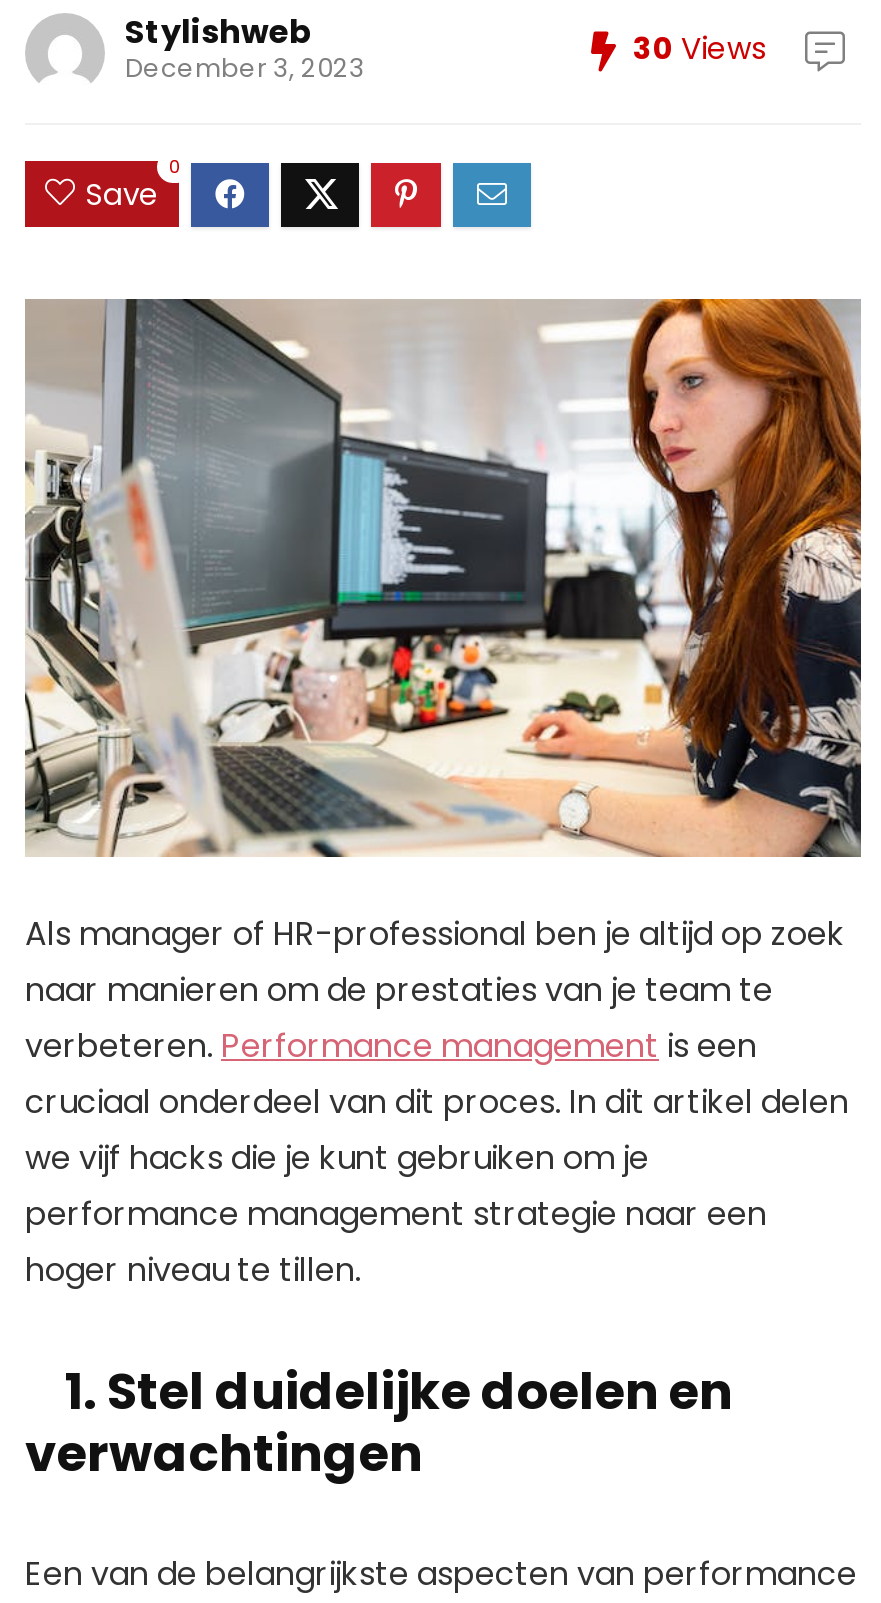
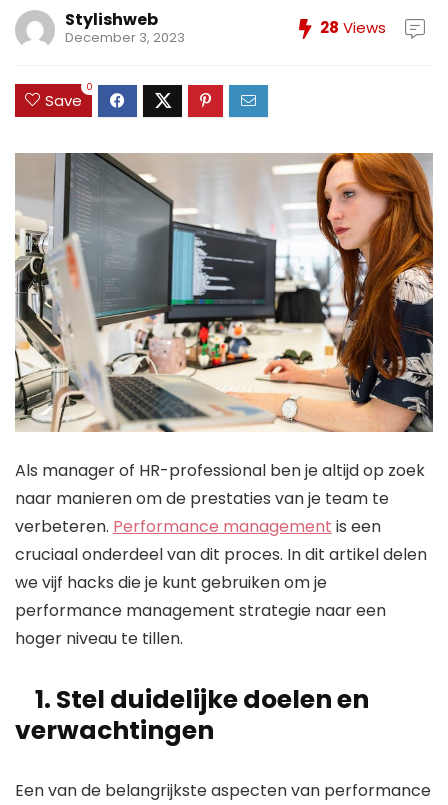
[633,27,767,69] 30 Views -> [320,17,386,38] 28 Views

